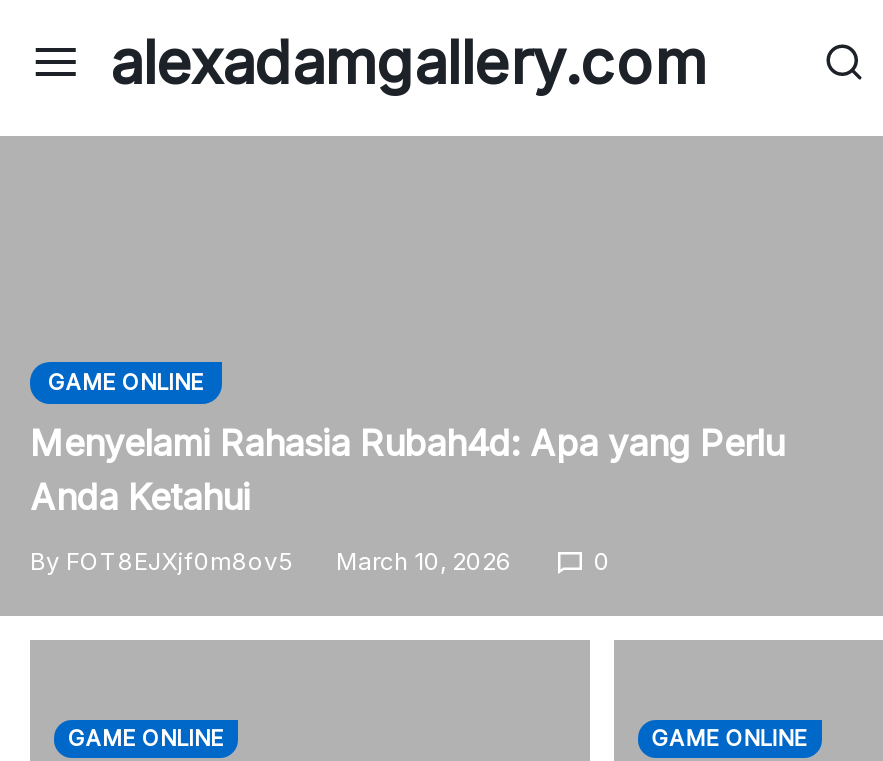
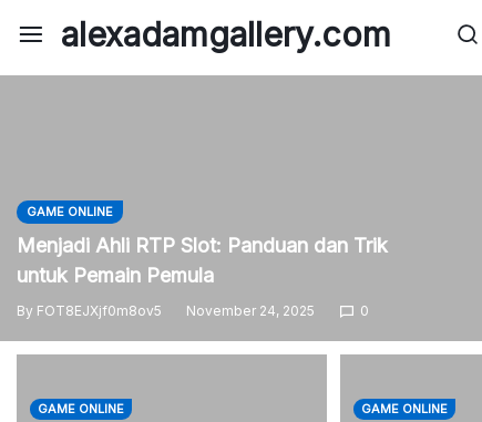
[30,422,784,518] Menyelami Rahasia Rubah4d: Apa yang Perlu | Anda Ketahui -> [17,234,388,287] Menjadi Ahli RTP Slot: Panduan dan Trik | untuk Pemain Pemula
[30,546,512,576] By FOT8EJXjf0m8ov5 March 10, 2026 -> [17,302,315,319] By FOT8EJXjf0m8ov5 November 24, 2025

